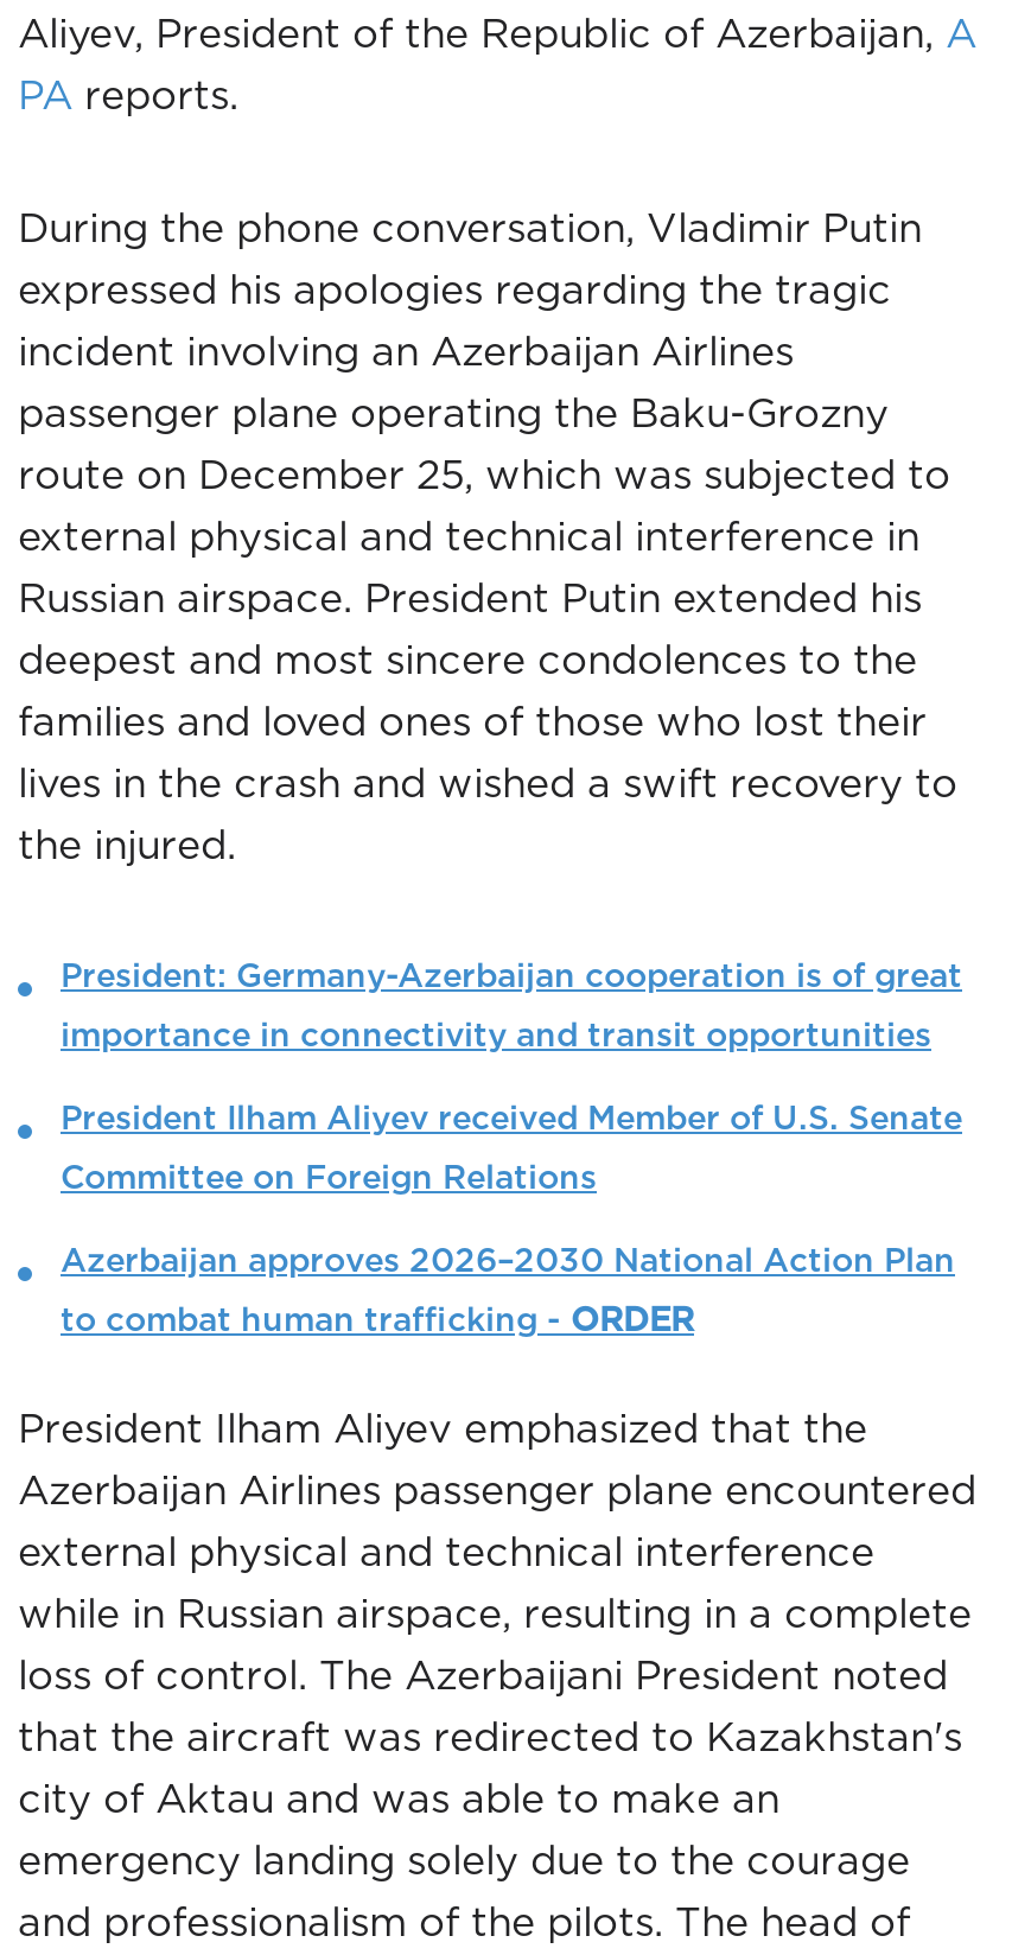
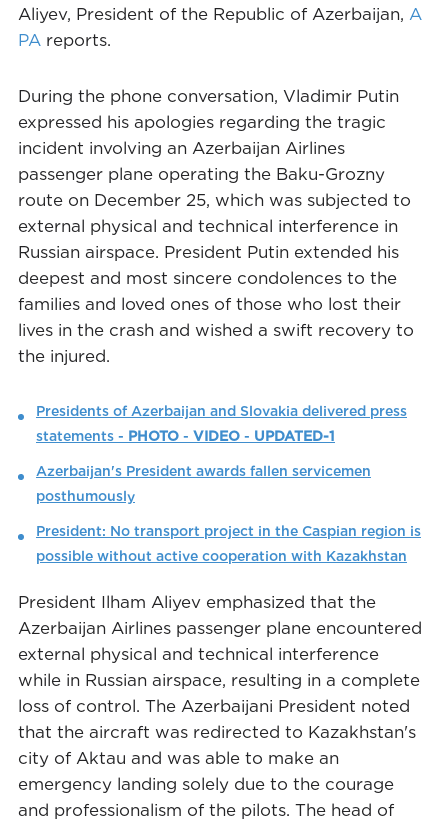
[61,957,962,995] President: Germany-Azerbaijan cooperation is of great -> [36,403,407,419] Presidents of Azerbaijan and Slovakia delivered press
[61,1016,931,1054] importance in connectivity and transit opportunities -> [36,428,335,444] statements - PHOTO - VIDEO - UPDATED-1
[61,1099,962,1137] President Ilham Aliyev received Member of U.S. Senate -> [36,463,371,479] Azerbaijan's President awards fallen servicemen
[61,1159,597,1197] Committee on Foreign Relations -> [36,488,135,504] posthumously
[61,1242,955,1280] Azerbaijan approves 2026–2030 National Action Plan -> [36,523,421,539] President: No transport project in the Caspian region is
[61,1301,694,1339] to combat human trafficking - ORDER -> [36,548,407,564] possible without active cooperation with Kazakhstan

